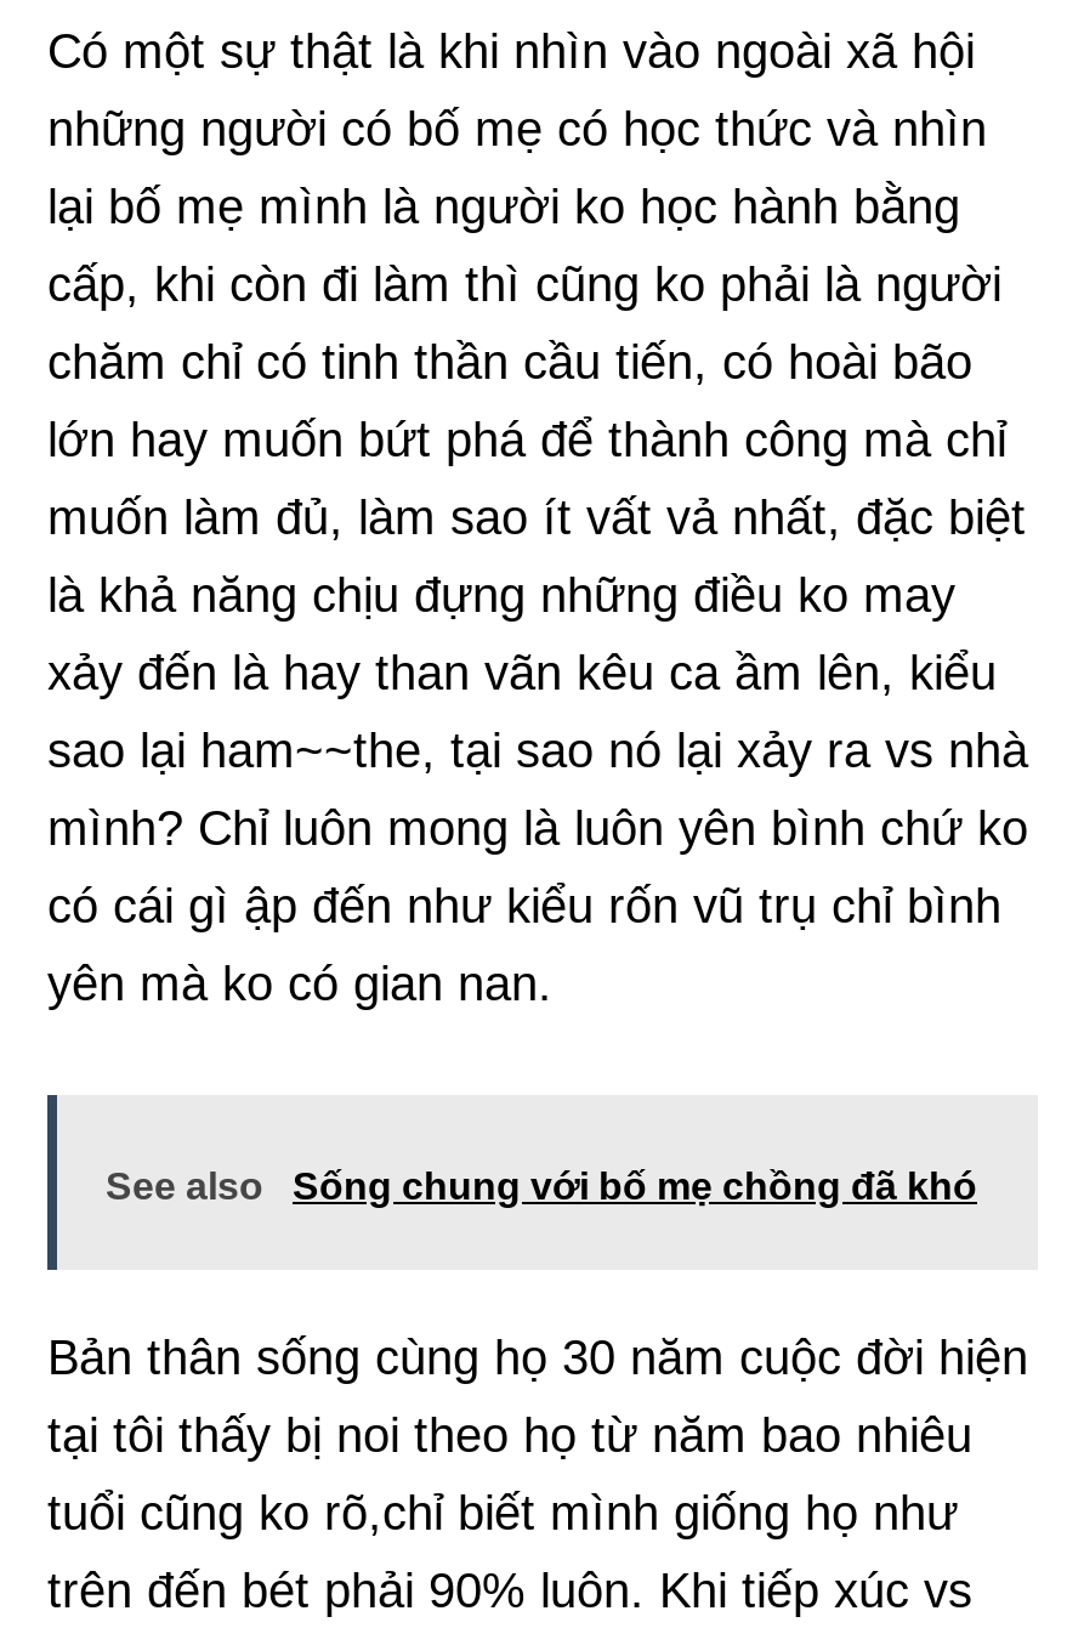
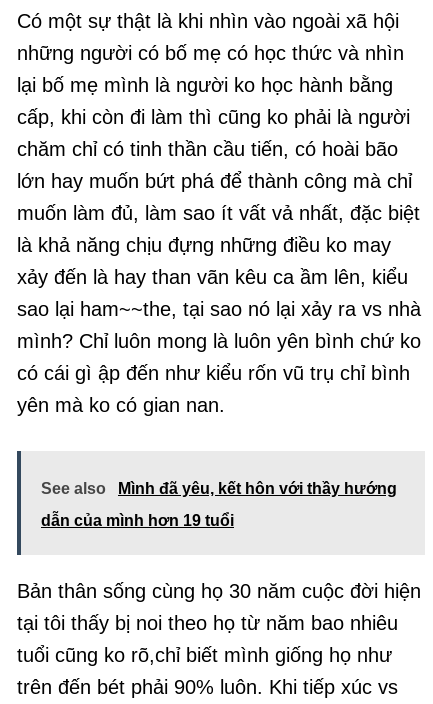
[293,1165,977,1207] Sống chung với bố mẹ chồng đã khó -> [41,480,397,529] Mình đã yêu, kết hôn với thầy hướng | dẫn của mình hơn 19 tuổi

